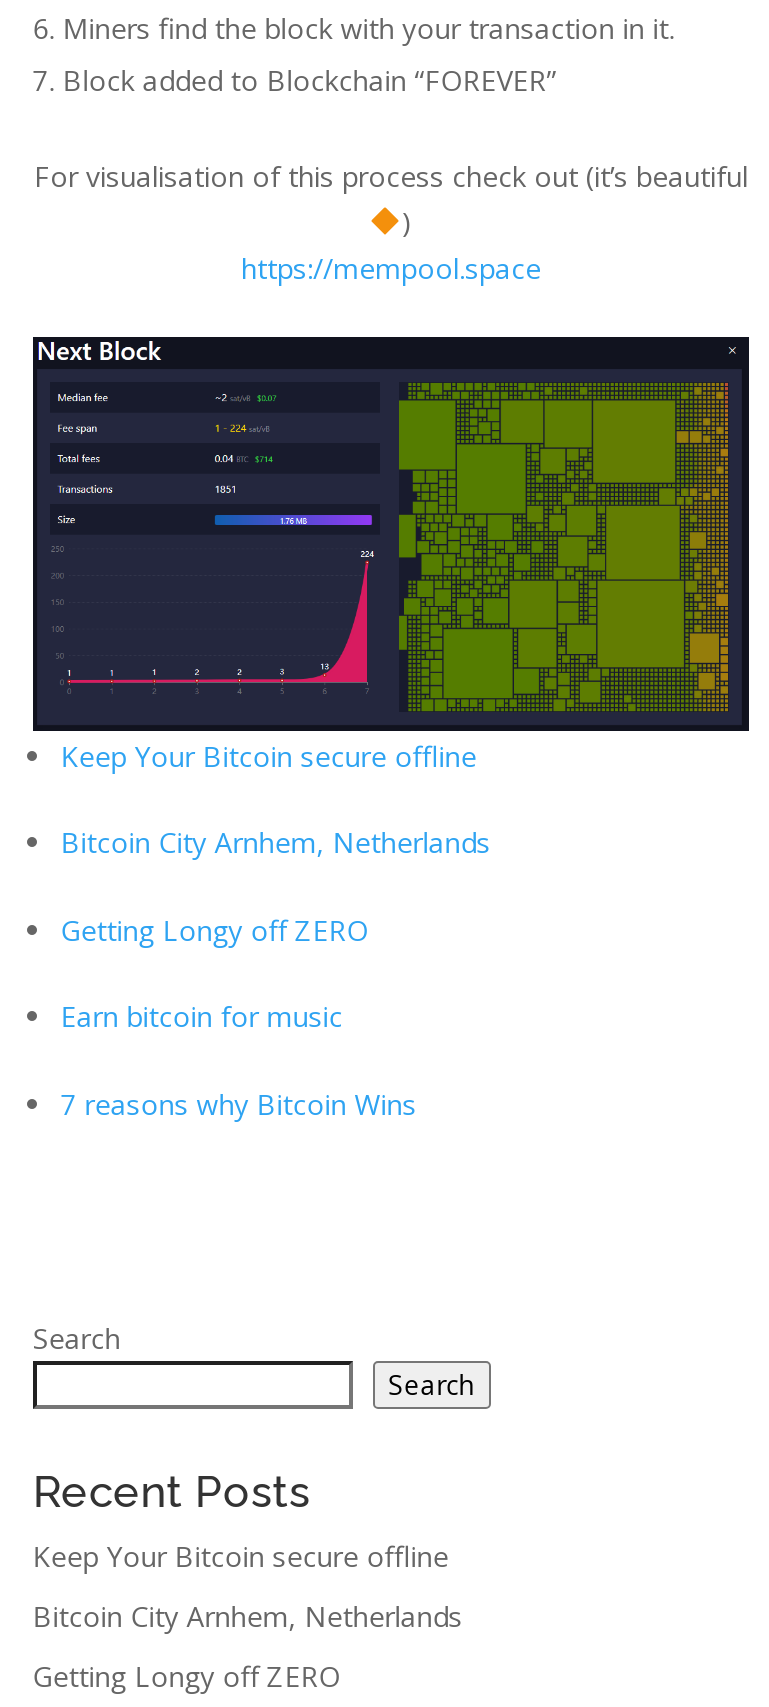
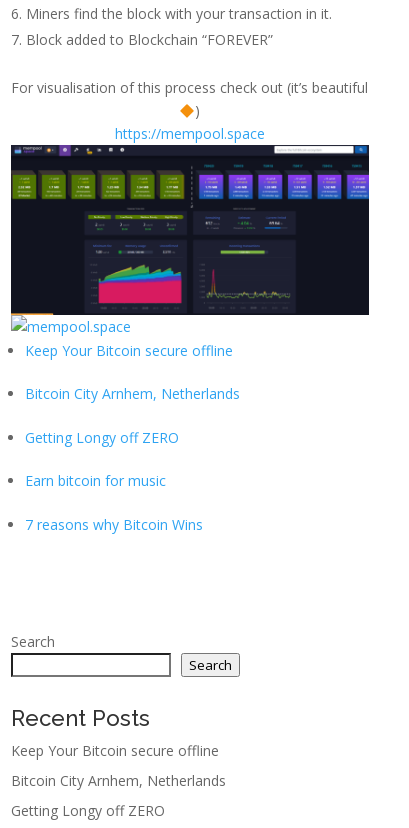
[31,334,751,734] [image] -> [10,144,370,338] [image]

